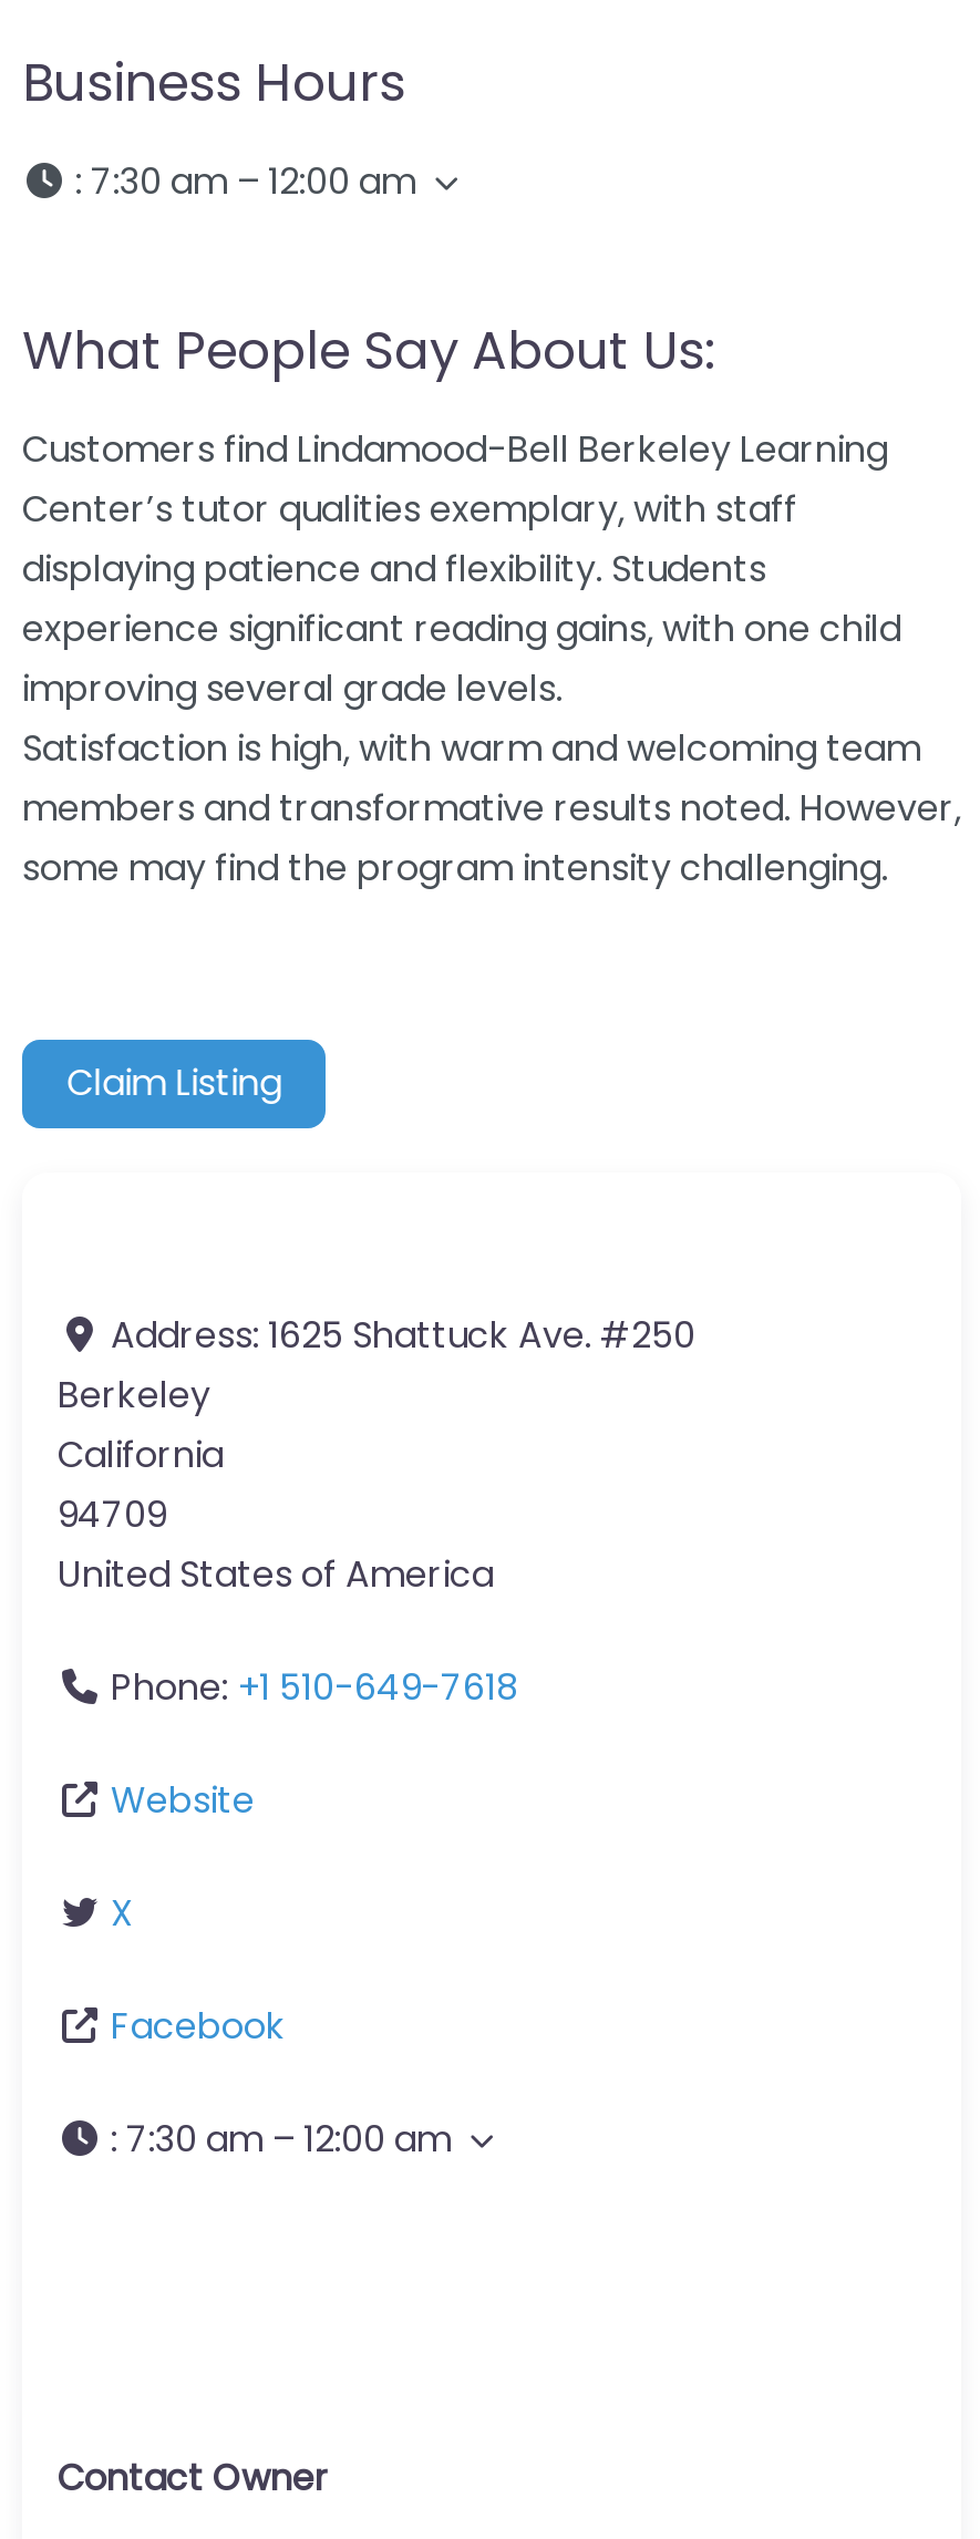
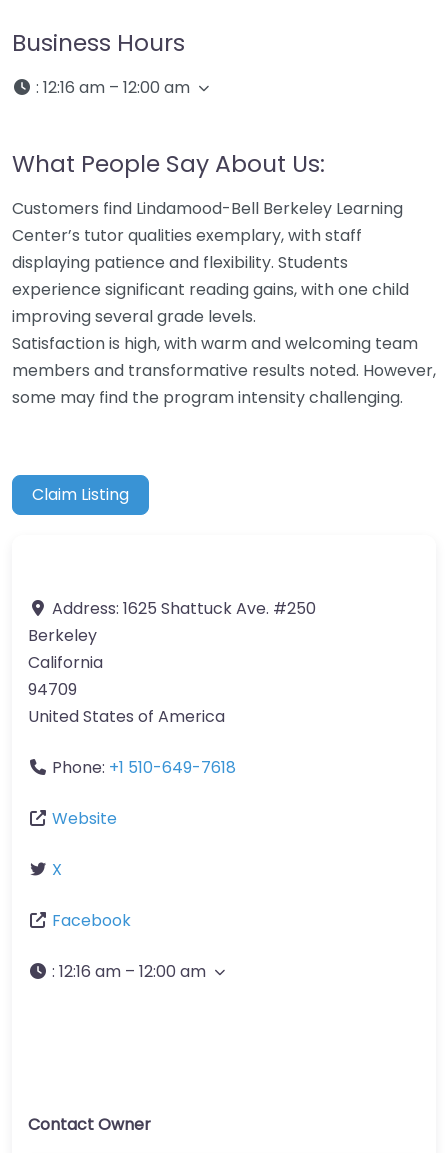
[75,156,416,207] : 7:30 am – 12:00 am -> [36,76,190,99] : 12:16 am – 12:00 am
[111,2114,452,2165] : 7:30 am – 12:00 am -> [52,960,206,983] : 12:16 am – 12:00 am

